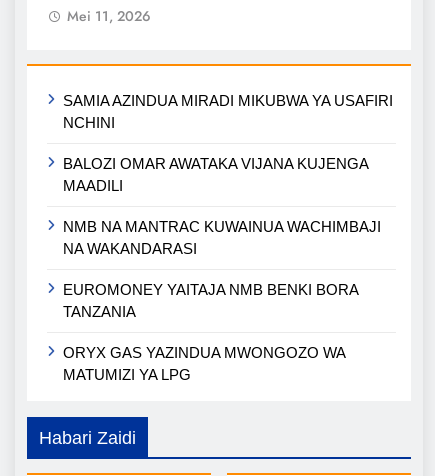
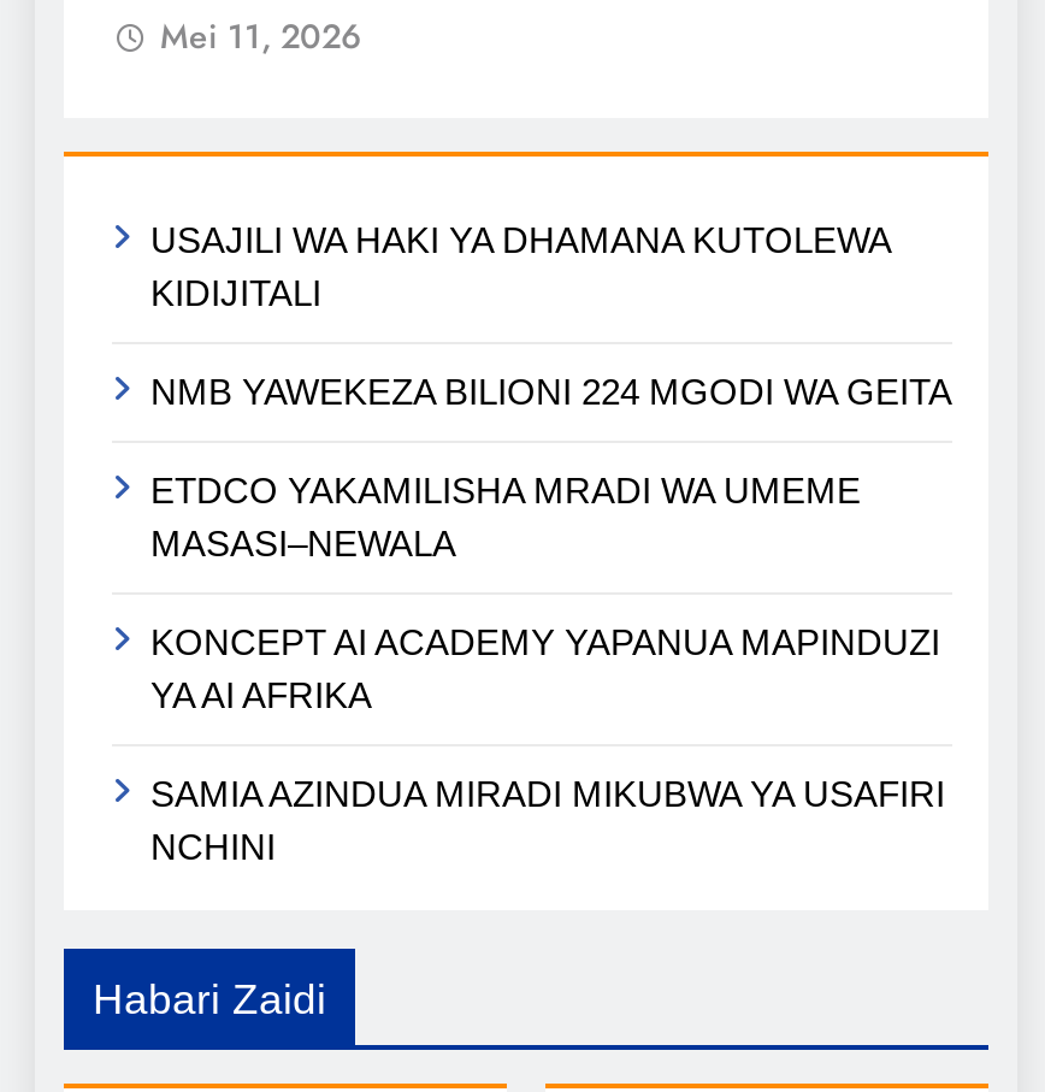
none -> [150,220,952,716] USAJILI WA HAKI YA DHAMANA KUTOLEWA | KIDIJITALI | NMB YAWEKEZA BILIONI 224 MGODI WA GEITA | ETDCO YAKAMILISHA MRADI WA UMEME | MASASI–NEWALA | KONCEPT AI ACADEMY YAPANUA MAPINDUZI | YA AI AFRIKA
moved [63,92,393,131] -> [150,773,945,867]: SAMIA AZINDUA MIRADI MIKUBWA YA USAFIRI | NCHINI
[63,155,381,383] BALOZI OMAR AWATAKA VIJANA KUJENGA | MAADILI | NMB NA MANTRAC KUWAINUA WACHIMBAJI | NA WAKANDARASI | EUROMONEY YAITAJA NMB BENKI BORA | TANZANIA | ORYX GAS YAZINDUA MWONGOZO WA | MATUMIZI YA LPG -> none

